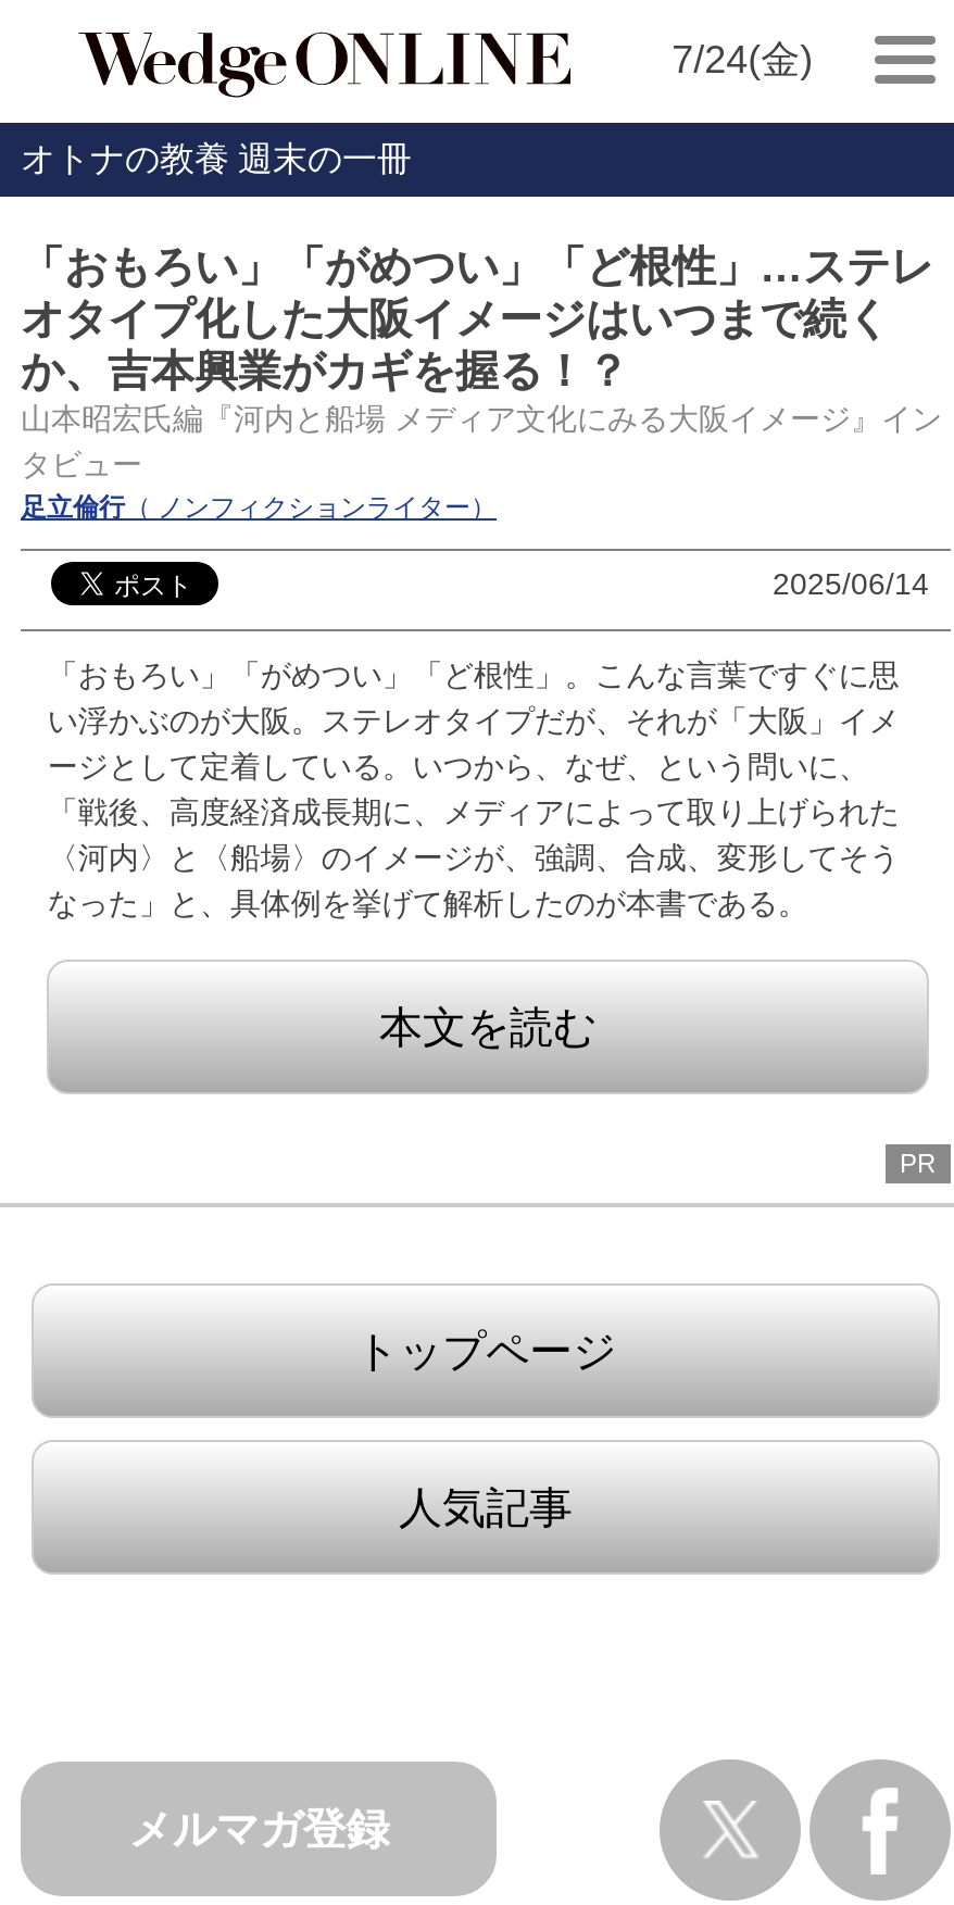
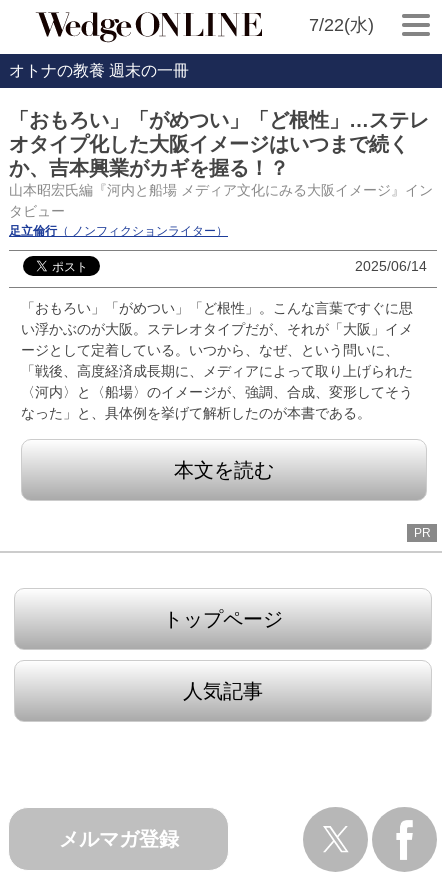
[672,38,813,82] 7/24(金) -> [309,15,374,35] 7/22(水)

